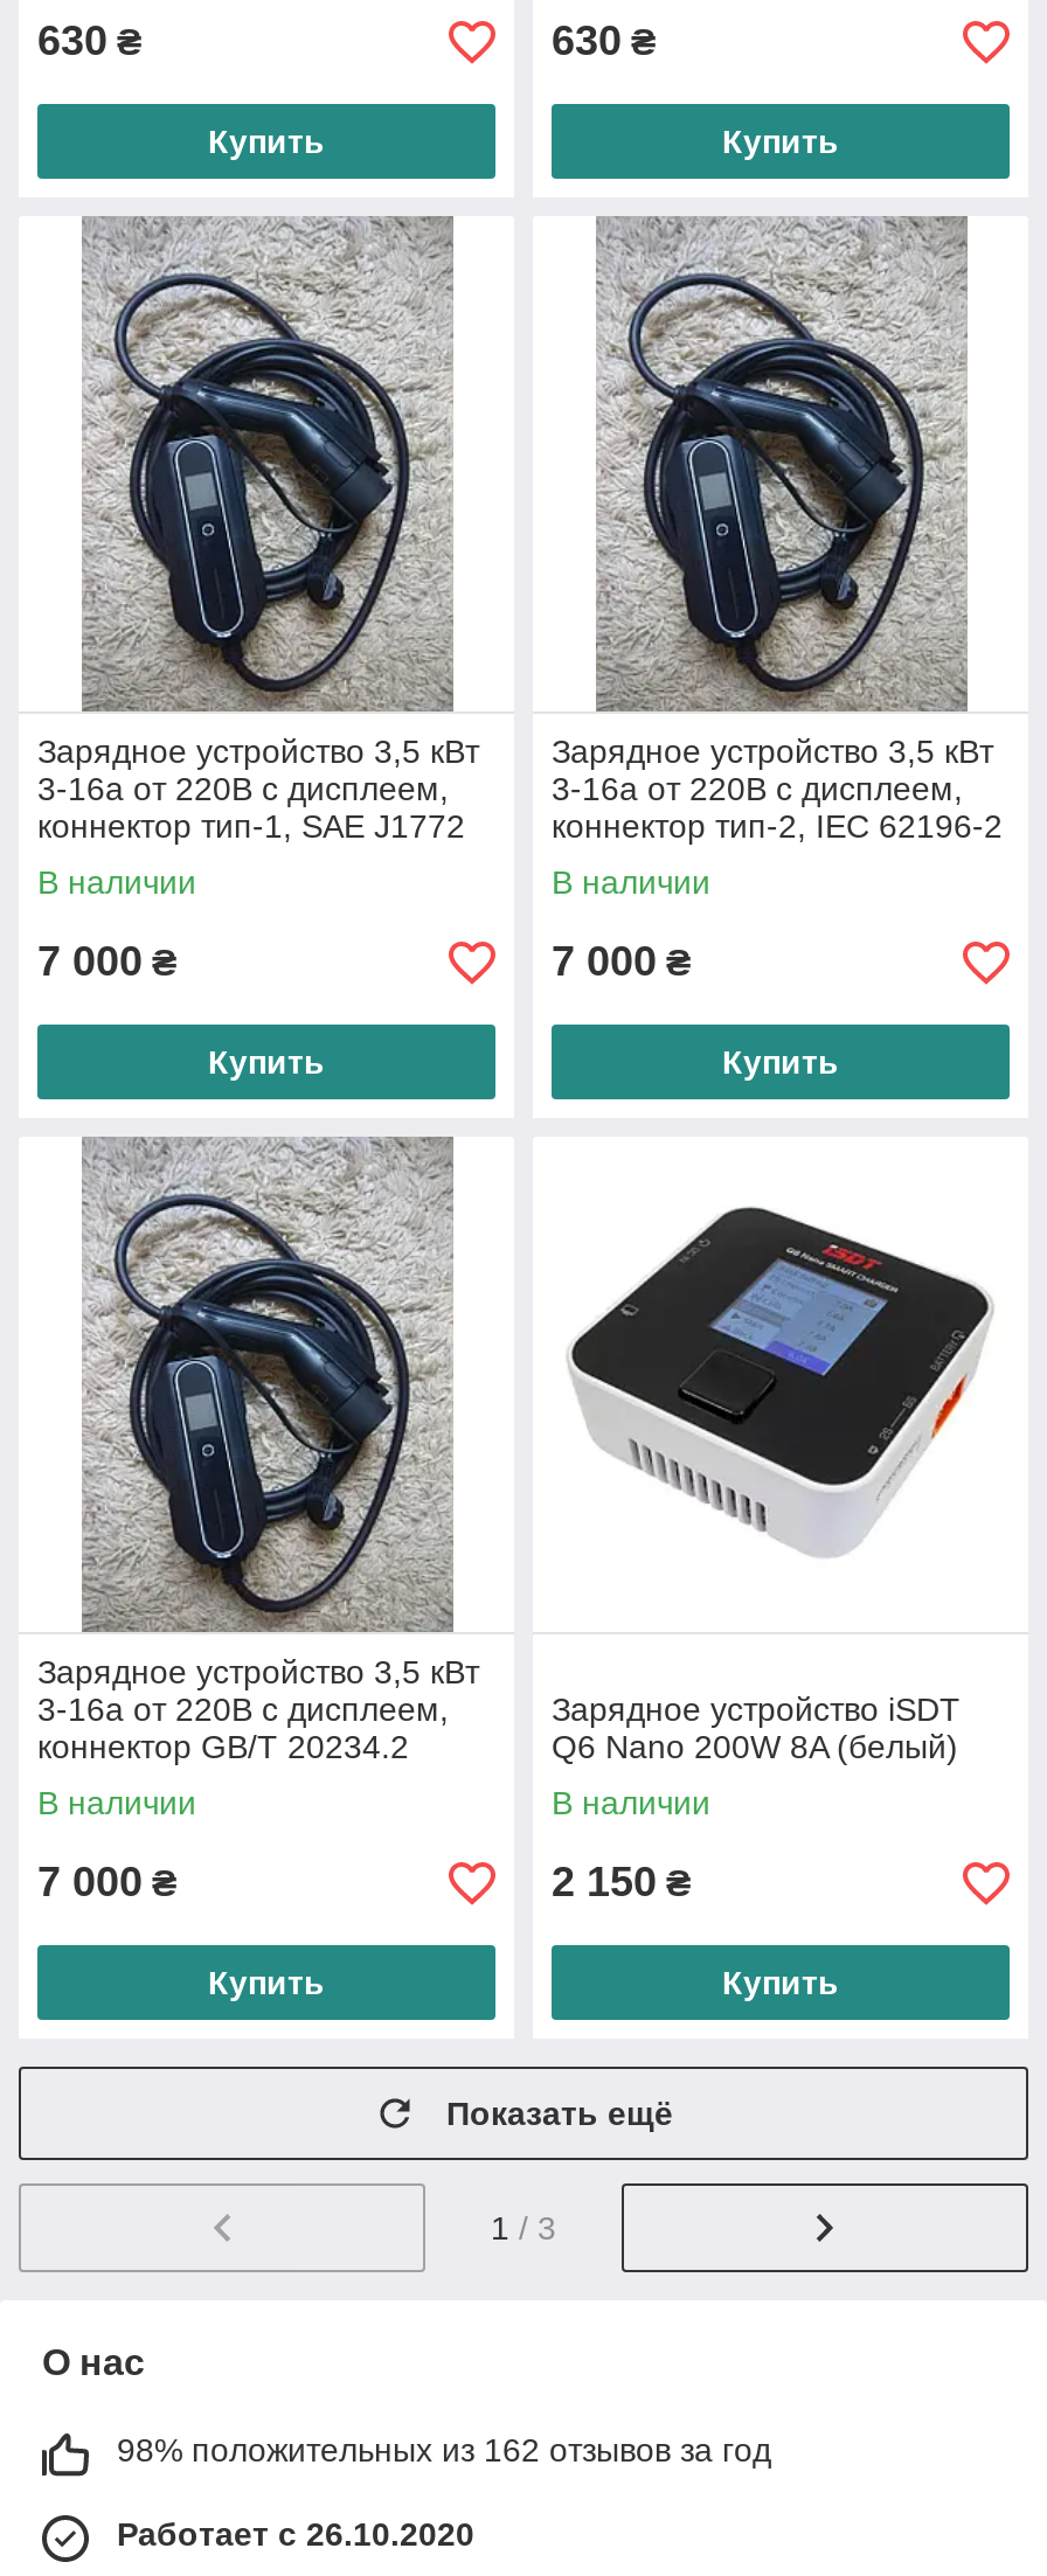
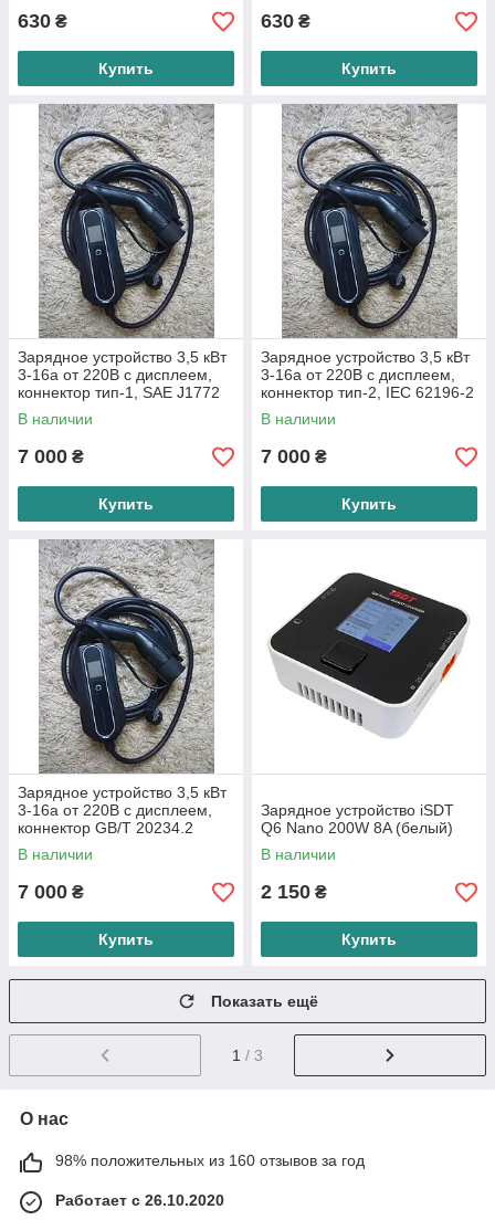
[117,2431,771,2469] 98% положительных из 162 отзывов за год -> [55,1152,365,1169] 98% положительных из 160 отзывов за год

